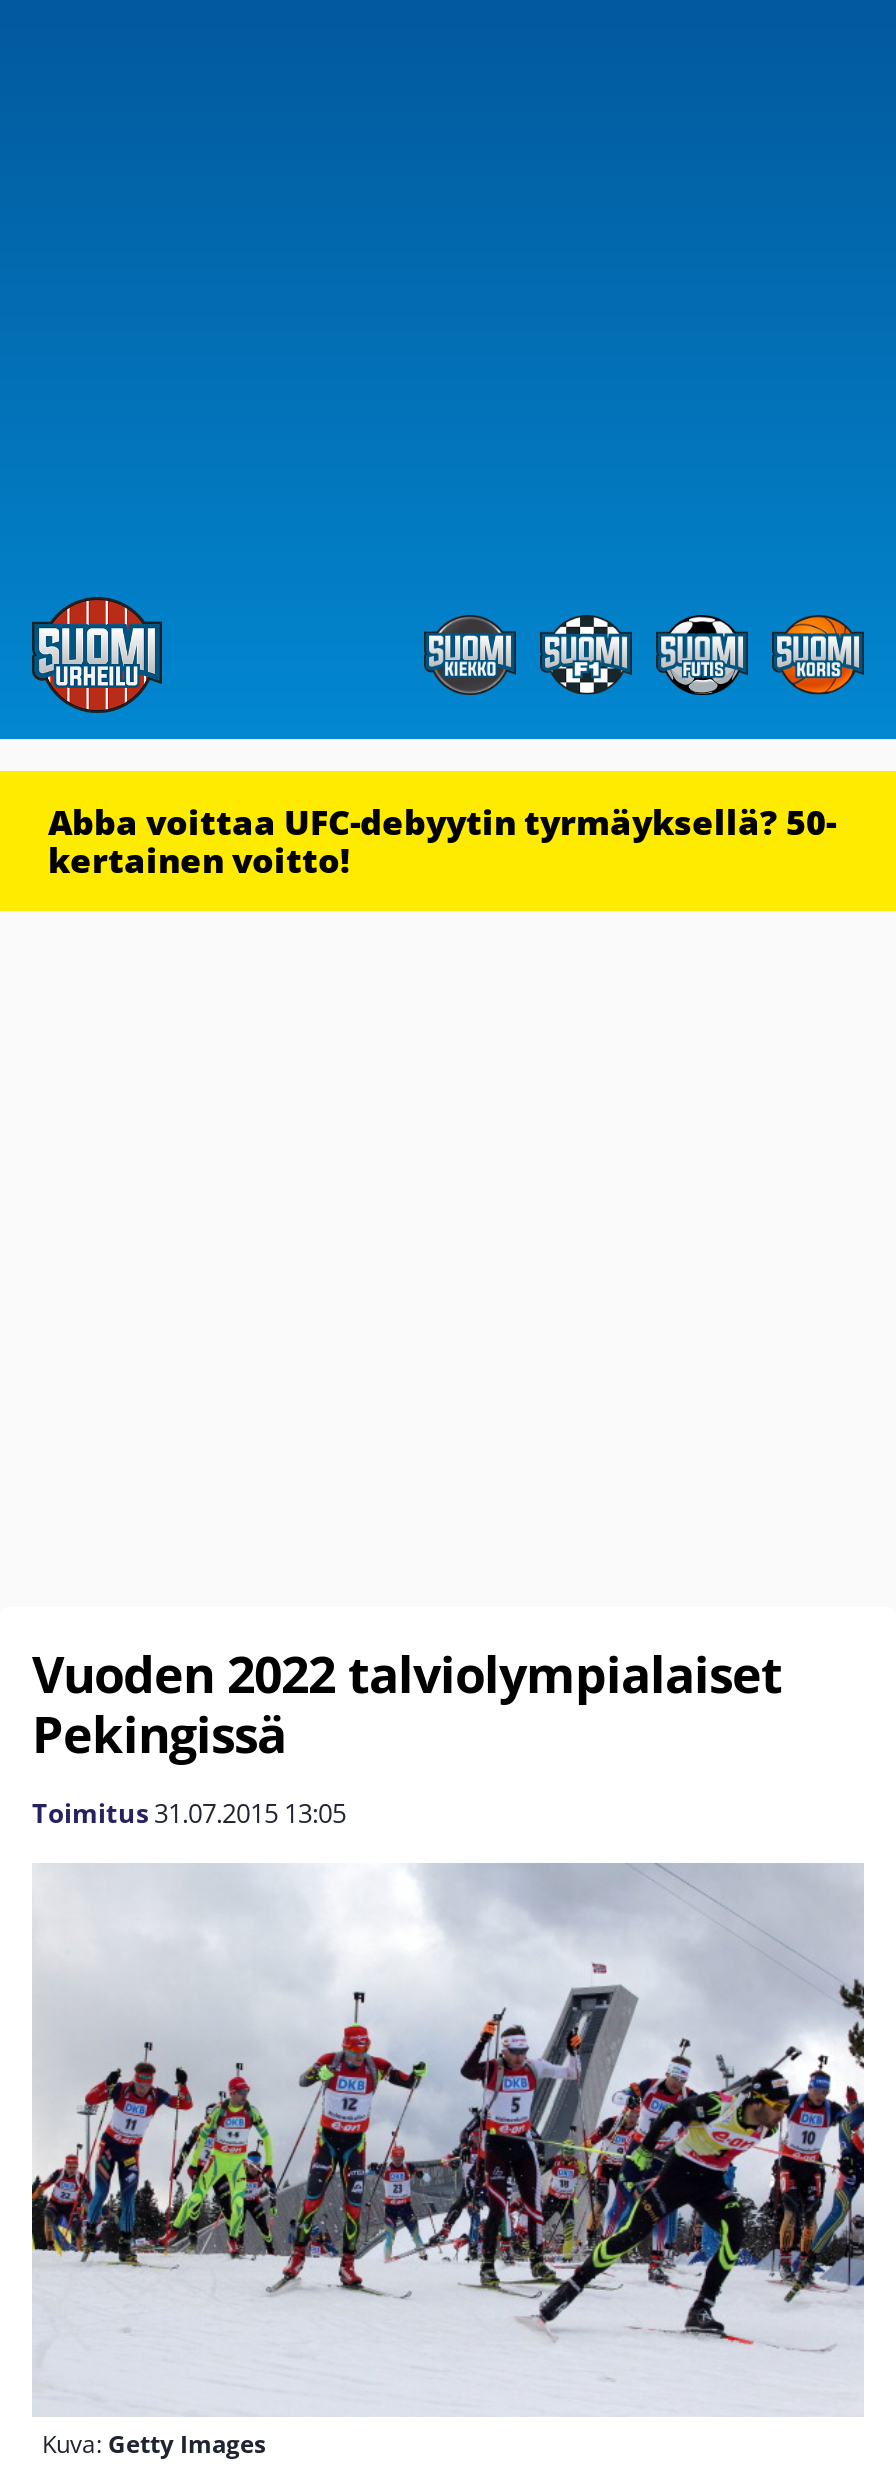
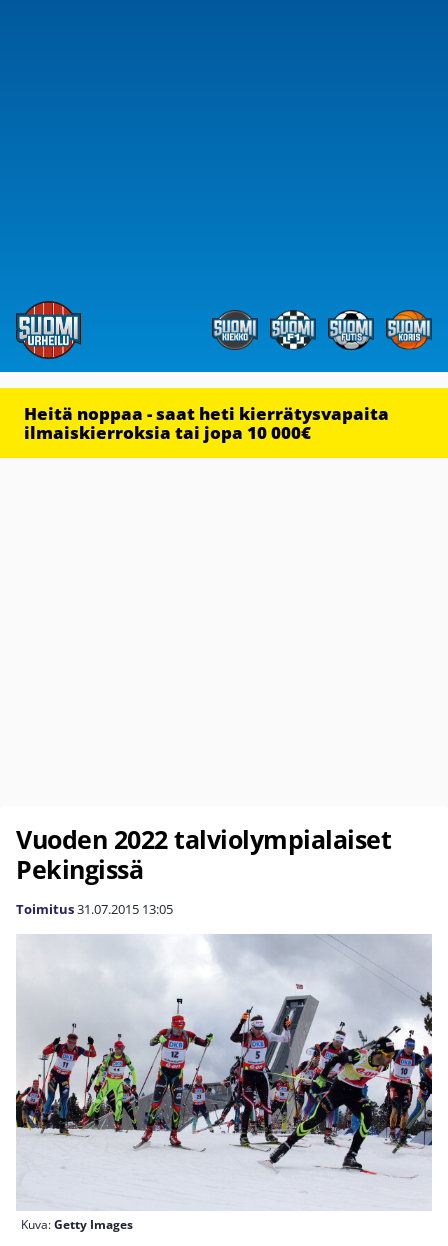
[48,799,836,883] Abba voittaa UFC-debyytin tyrmäyksellä? 50- | kertainen voitto! -> [24,402,389,444] Heitä noppaa - saat heti kierrätysvapaita | ilmaiskierroksia tai jopa 10 000€

